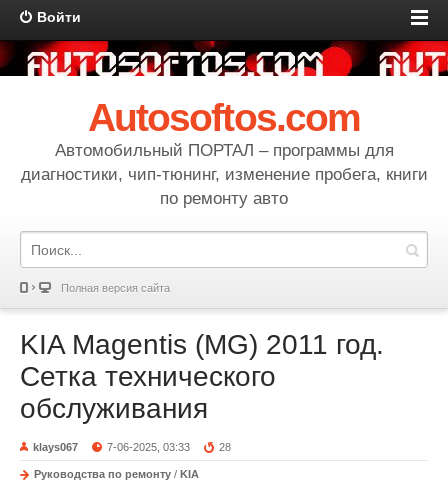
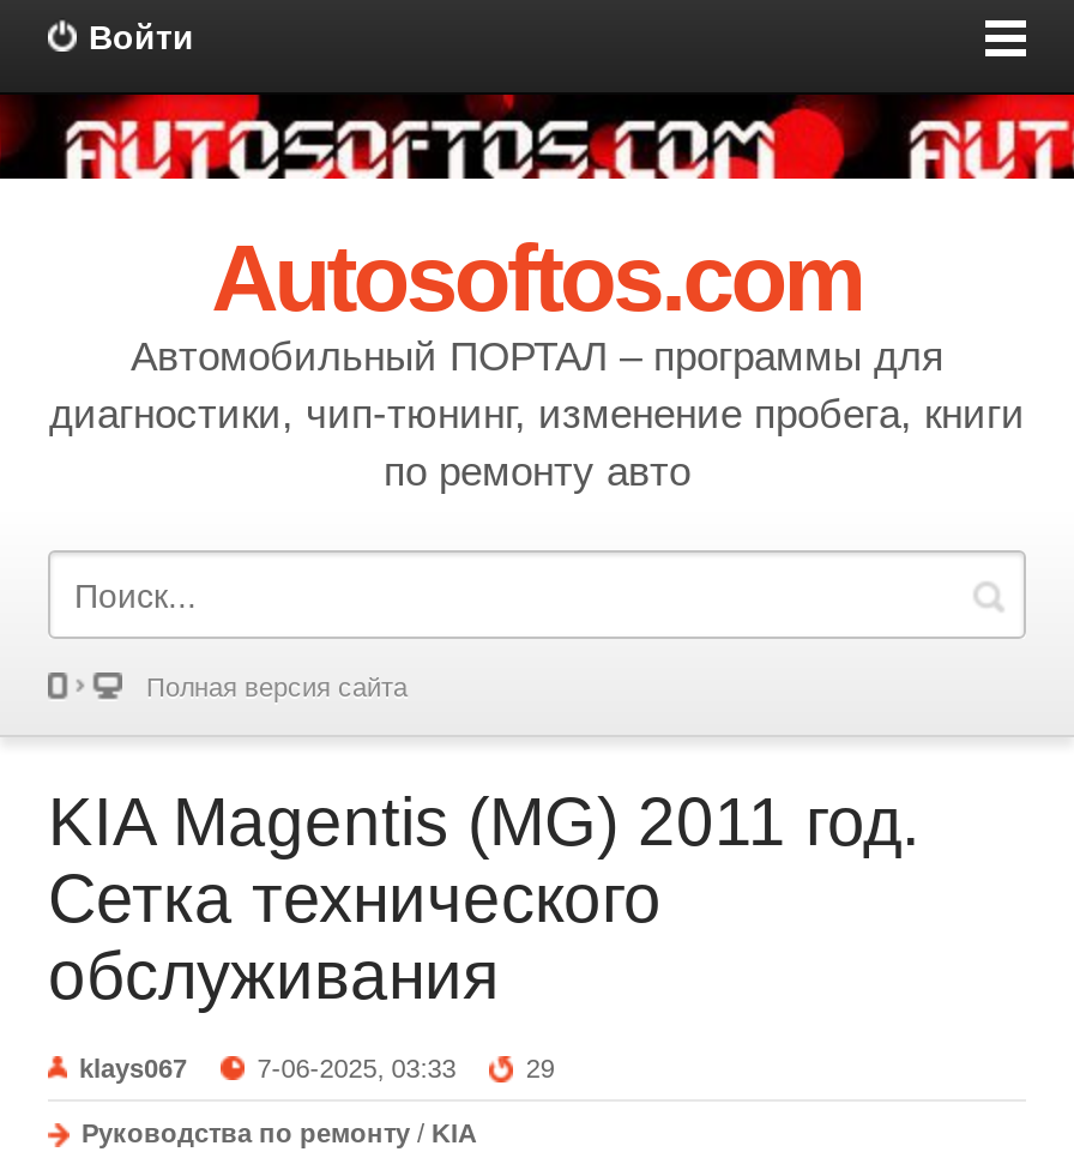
[219,441,231,453] 28 -> [526,1054,555,1082] 29

